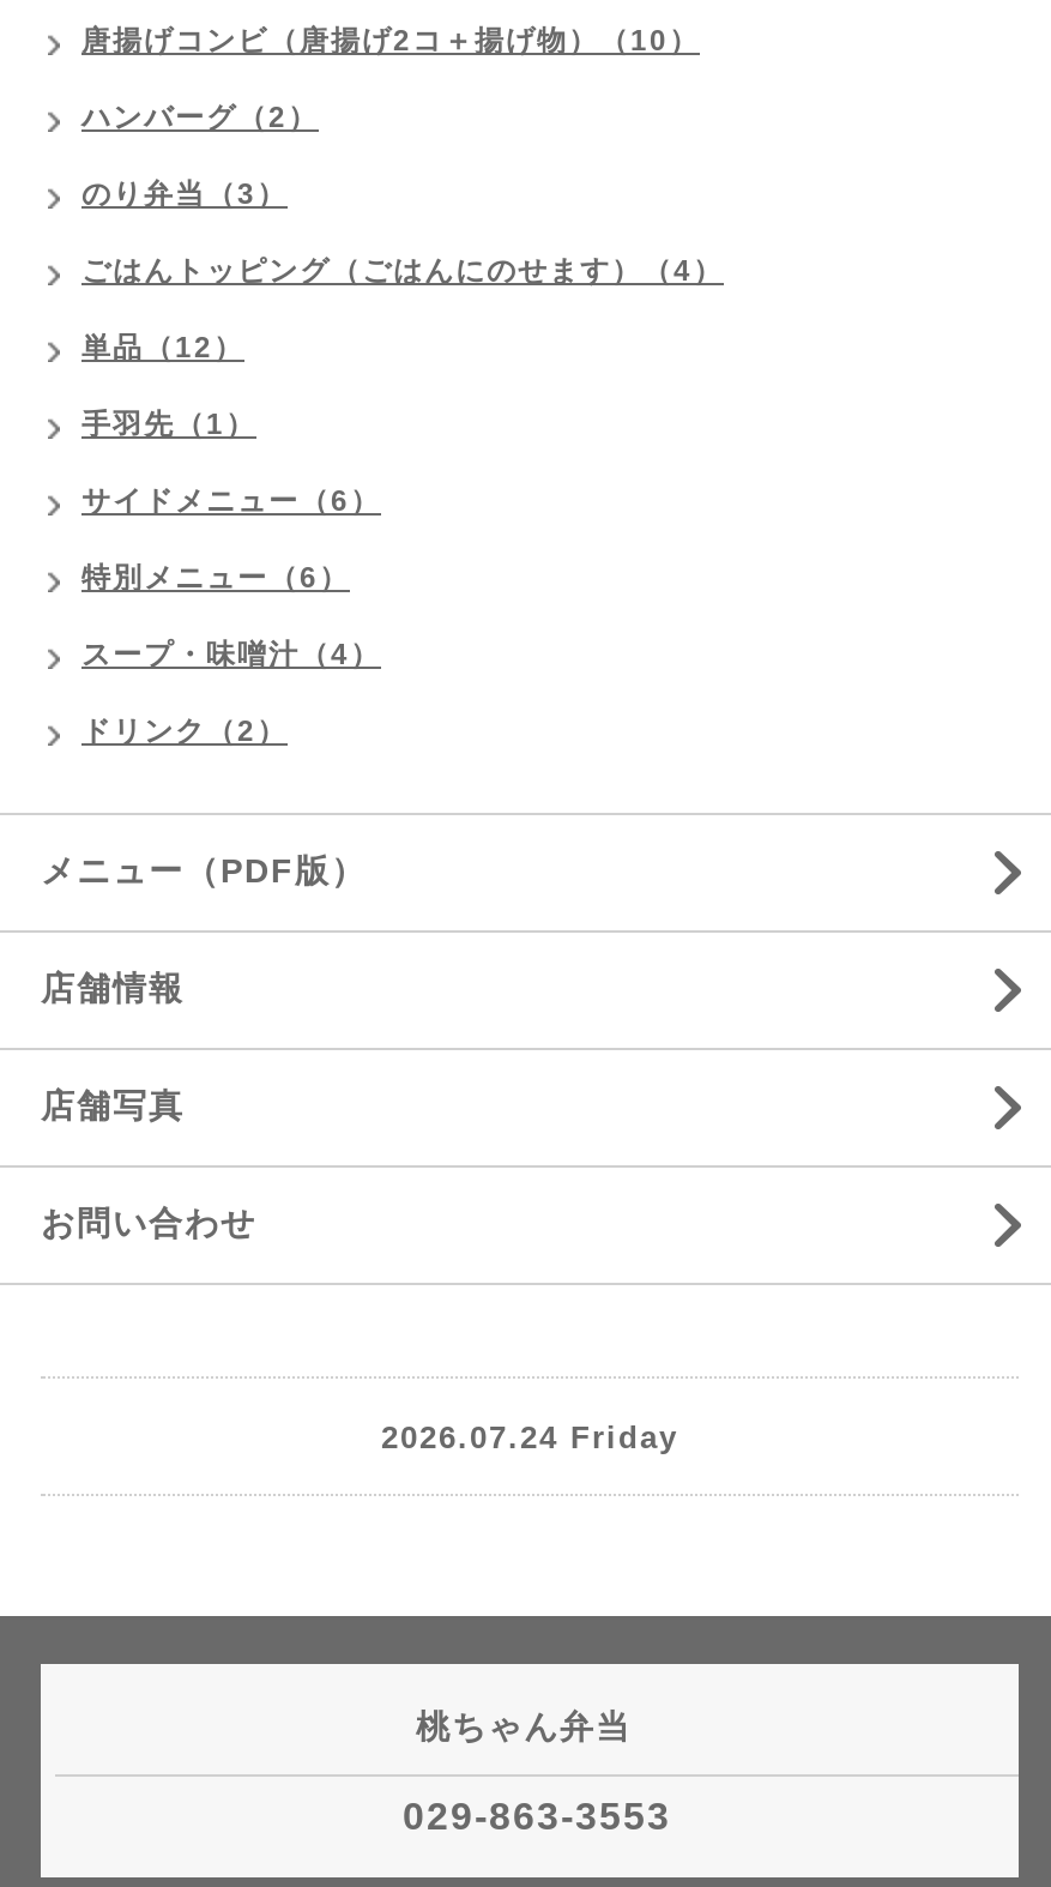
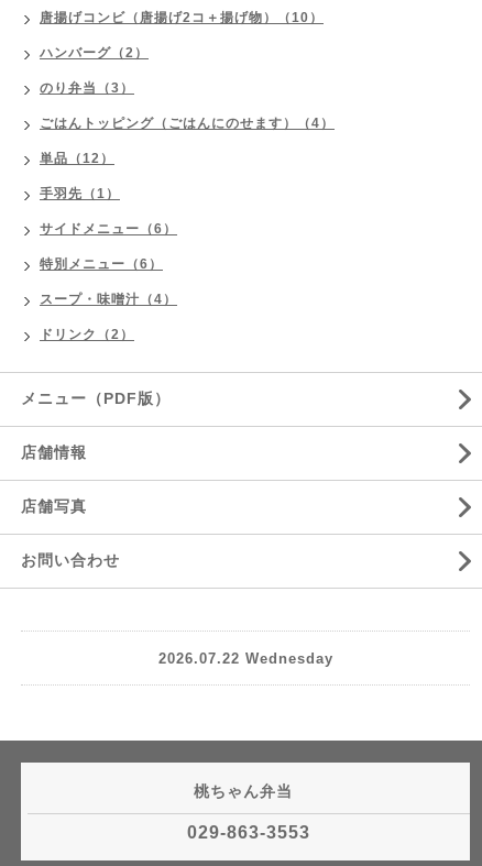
[381,1419,678,1455] 2026.07.24 Friday -> [158,650,333,667] 2026.07.22 Wednesday

